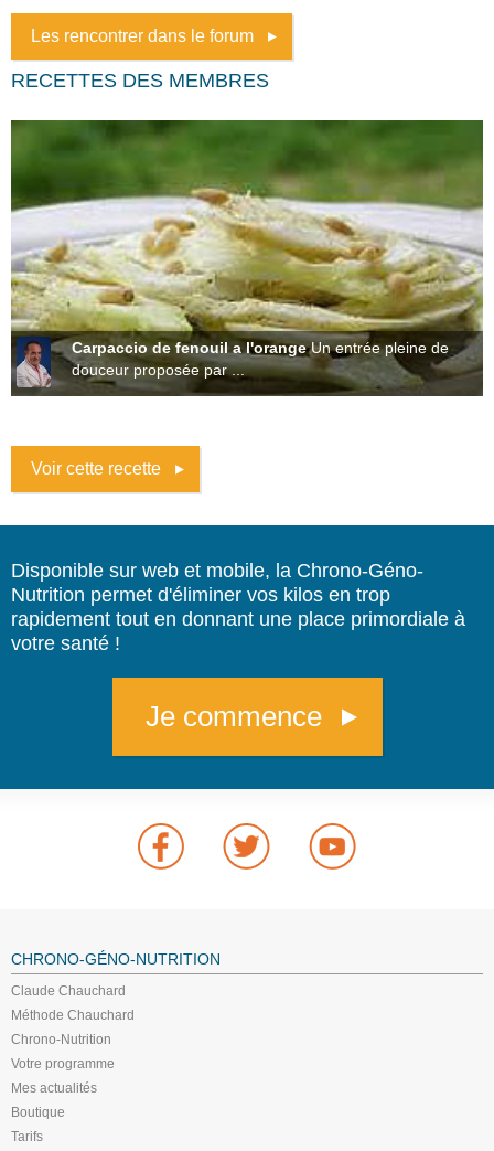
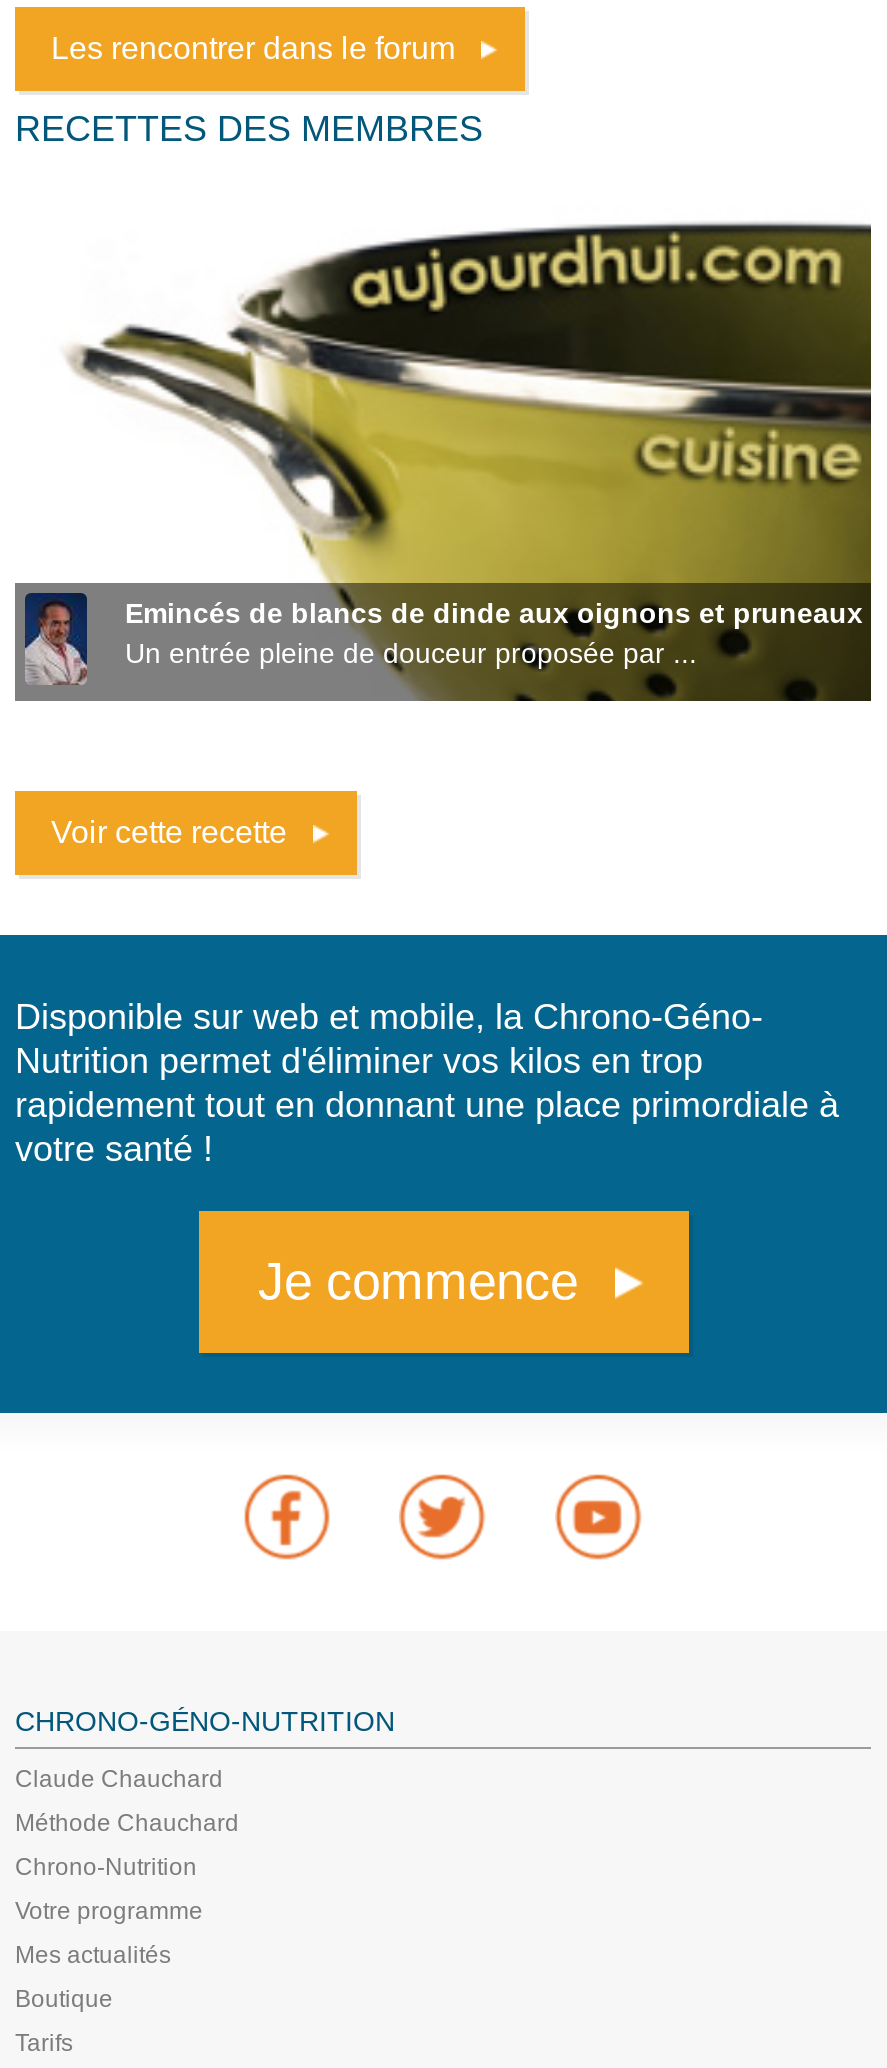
[10,119,484,396] [image] | Carpaccio de fenouil a l'orange Un entrée pleine de | douceur proposée par ... -> [15,201,873,701] [image] | Emincés de blancs de dinde aux oignons et pruneaux | Un entrée pleine de douceur proposée par ...

